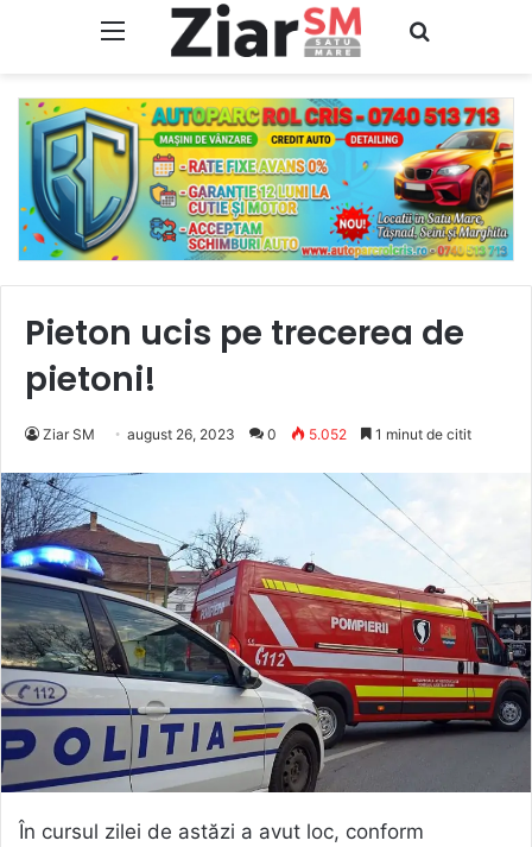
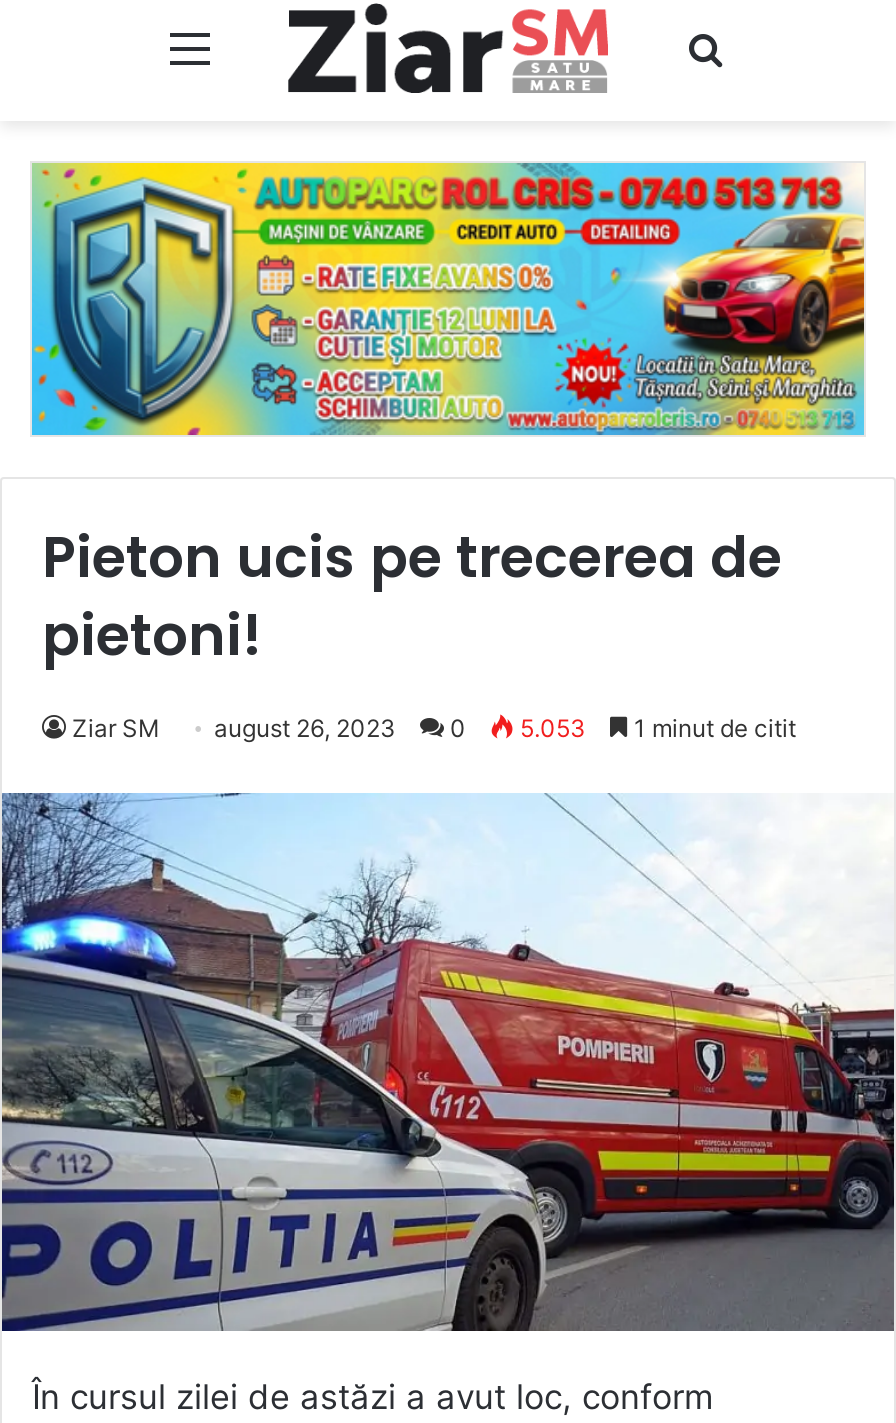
[43,425,471,443] Ziar SM august 26, 2023 0 5.052 1 minut de citit -> [72,713,796,743] Ziar SM august 26, 2023 0 5.053 1 minut de citit

